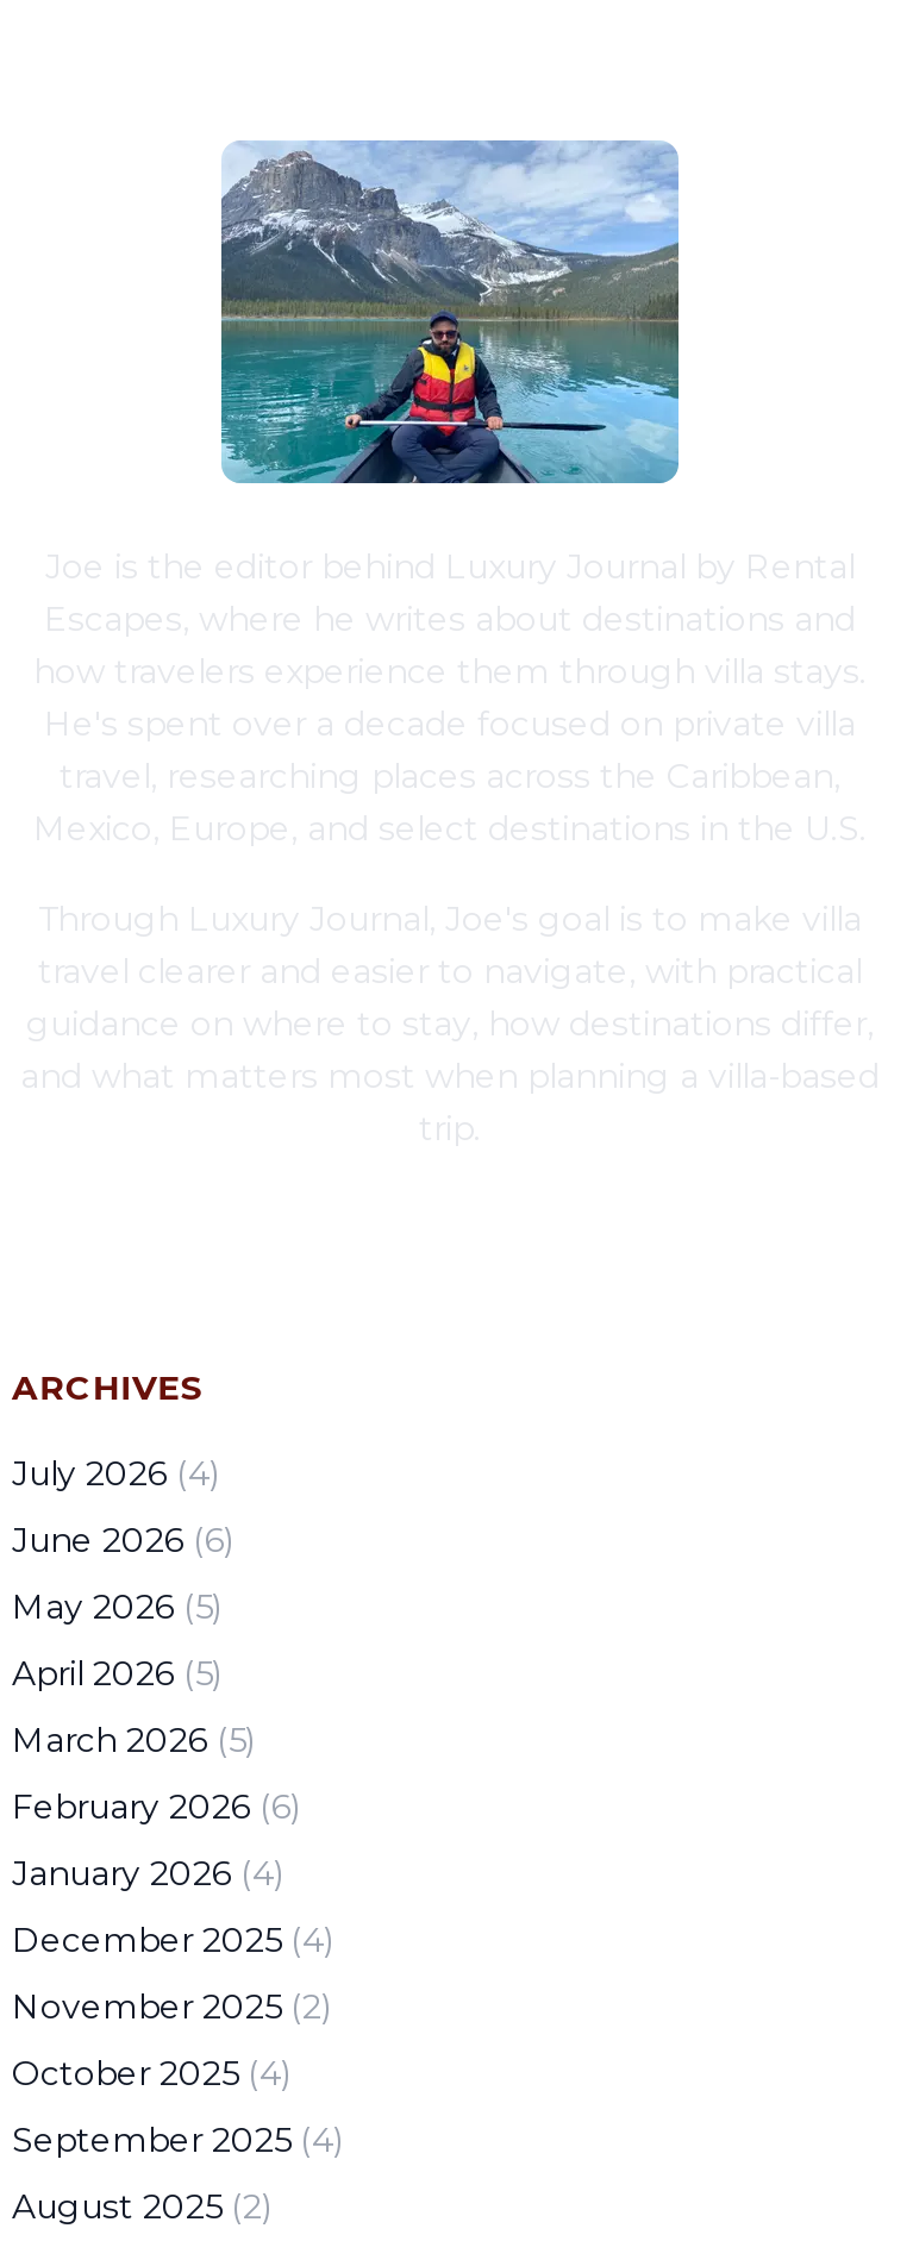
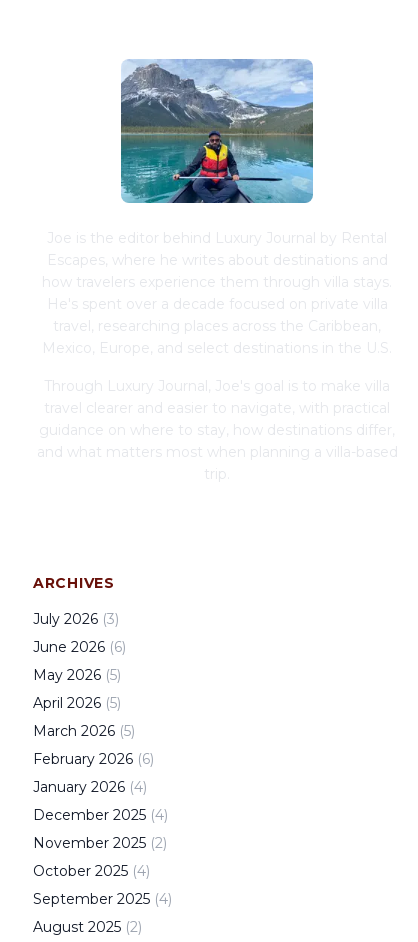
[12,1452,219,1495] July 2026 (4) -> [33,610,119,628] July 2026 (3)

